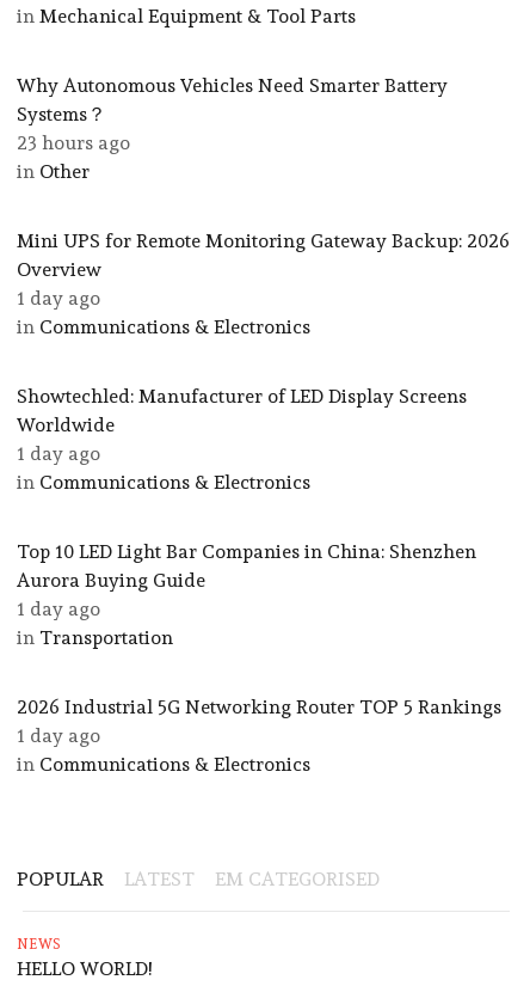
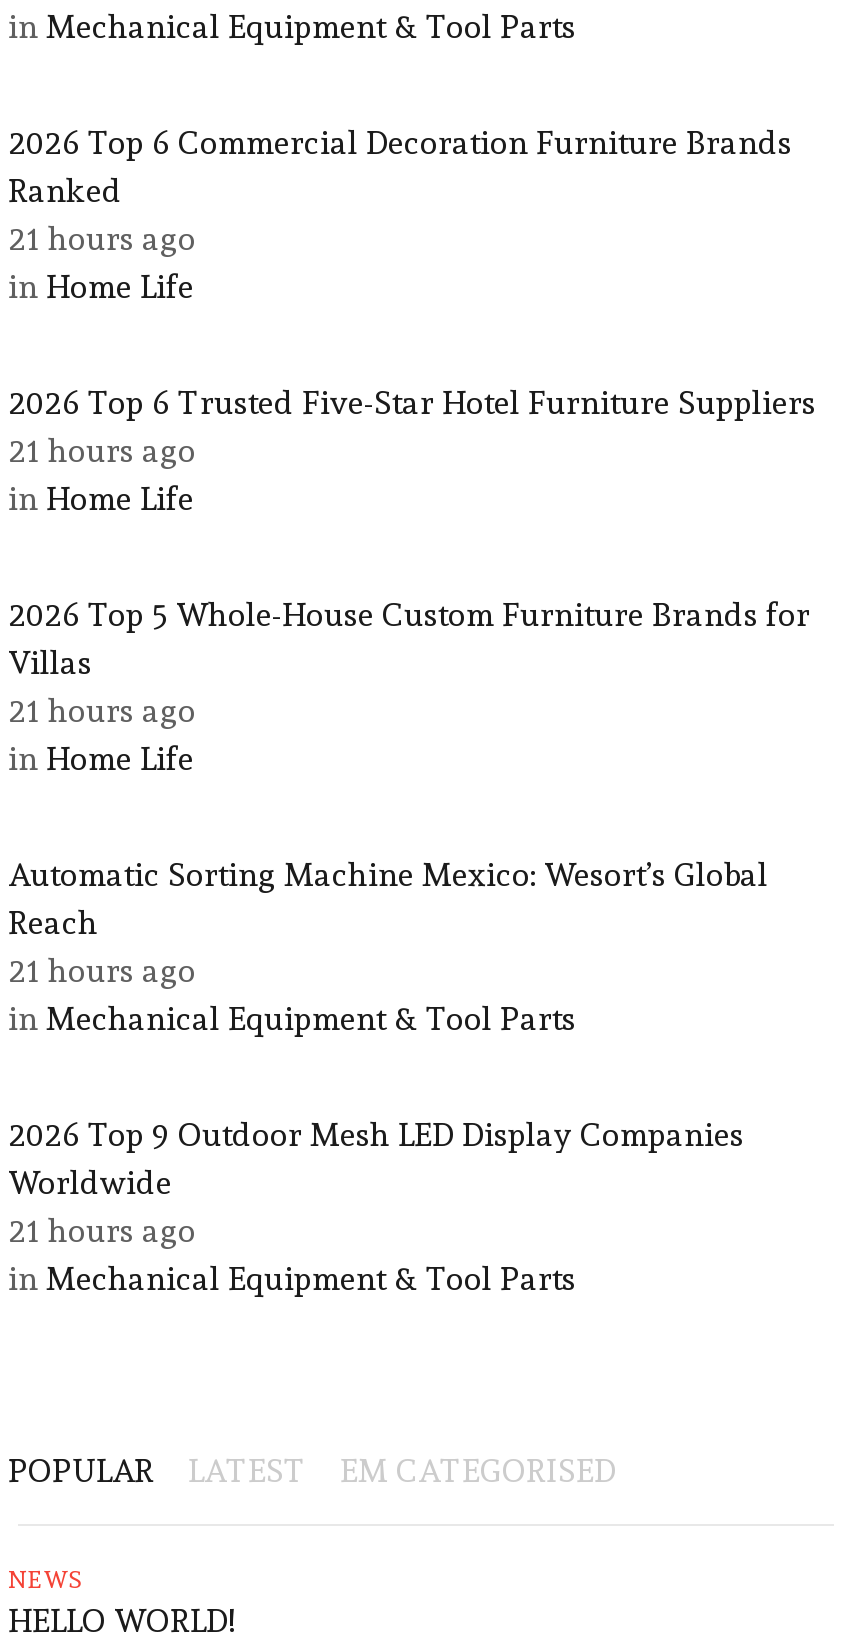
[17,74,510,408] Why Autonomous Vehicles Need Smarter Battery | Systems？ | 23 hours ago | in Other | Mini UPS for Remote Monitoring Gateway Backup: 2026 | Overview | 1 day ago | in Communications & Electronics | Showtechled: Manufacturer of LED Display Screens -> [8,124,816,1154] 2026 Top 6 Commercial Decoration Furniture Brands | Ranked | 21 hours ago | in Home Life | 2026 Top 6 Trusted Five-Star Hotel Furniture Suppliers | 21 hours ago | in Home Life | 2026 Top 5 Whole-House Custom Furniture Brands for | Villas | 21 hours ago | in Home Life | Automatic Sorting Machine Mexico: Wesort’s Global | Reach | 21 hours ago | in Mechanical Equipment & Tool Parts | 2026 Top 9 Outdoor Mesh LED Display Companies
moved [17,414,115,436] -> [8,1164,172,1202]: Worldwide
[17,442,501,776] 1 day ago | in Communications & Electronics | Top 10 LED Light Bar Companies in China: Shenzhen | Aurora Buying Guide | 1 day ago | in Transportation | 2026 Industrial 5G Networking Router TOP 5 Rankings | 1 day ago | in Communications & Electronics -> [8,1212,576,1298] 21 hours ago | in Mechanical Equipment & Tool Parts

